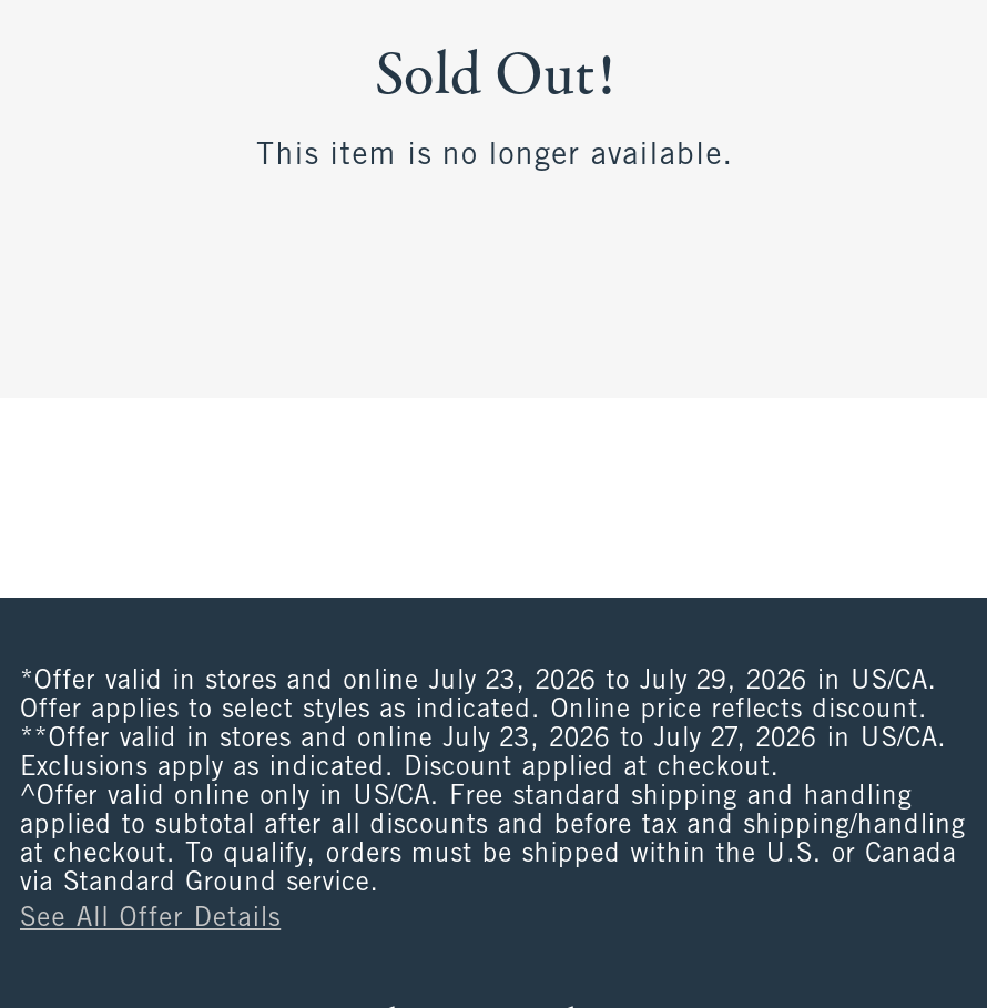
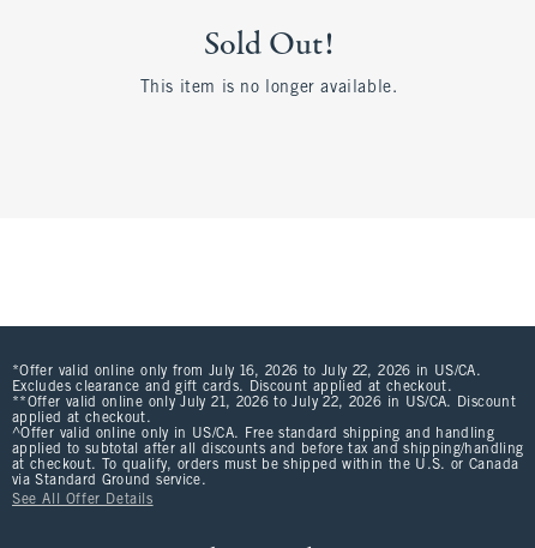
[20,669,947,782] *Offer valid in stores and online July 23, 2026 to July 29, 2026 in US/CA. | Offer applies to select styles as indicated. Online price reflects discount. | **Offer valid in stores and online July 23, 2026 to July 27, 2026 in US/CA. | Exclusions apply as indicated. Discount applied at checkout. -> [12,365,516,426] *Offer valid online only from July 16, 2026 to July 22, 2026 in US/CA. | Excludes clearance and gift cards. Discount applied at checkout. | **Offer valid online only July 21, 2026 to July 22, 2026 in US/CA. Discount | applied at checkout.

